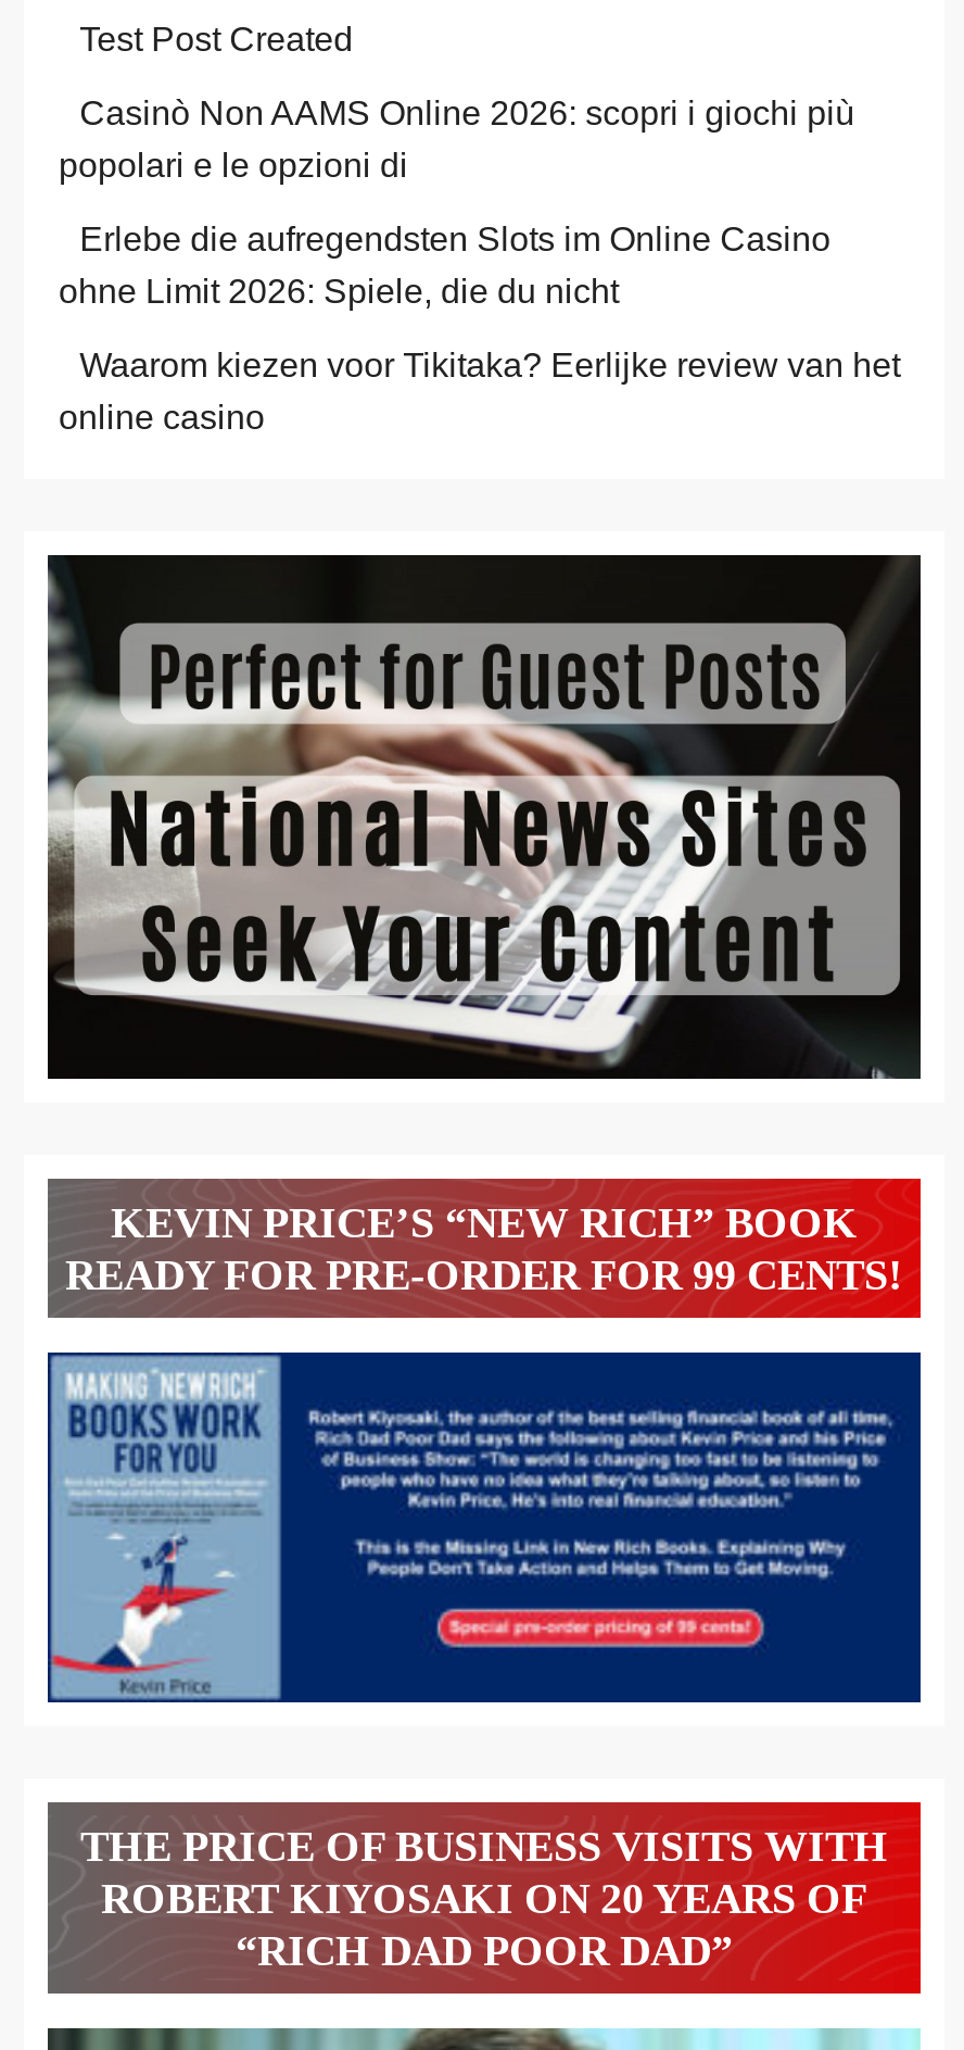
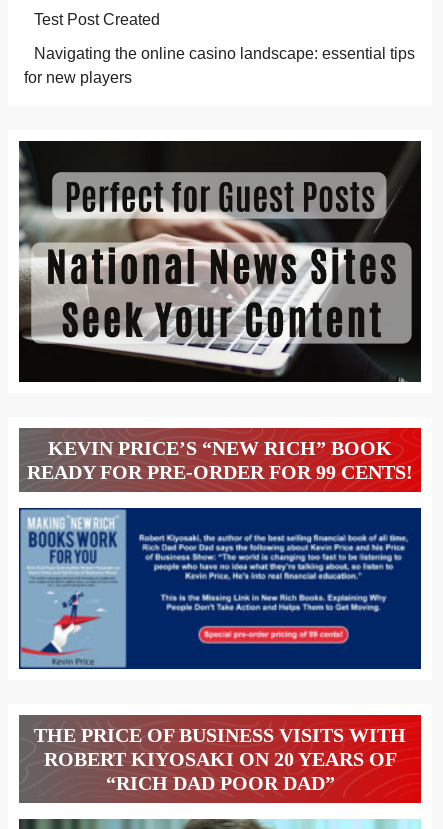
[59,95,900,436] Casinò Non AAMS Online 2026: scopri i giochi più | popolari e le opzioni di | Erlebe die aufregendsten Slots im Online Casino | ohne Limit 2026: Spiele, die du nicht | Waarom kiezen voor Tikitaka? Eerlijke review van het | online casino -> [24,45,415,86] Navigating the online casino landscape: essential tips | for new players

